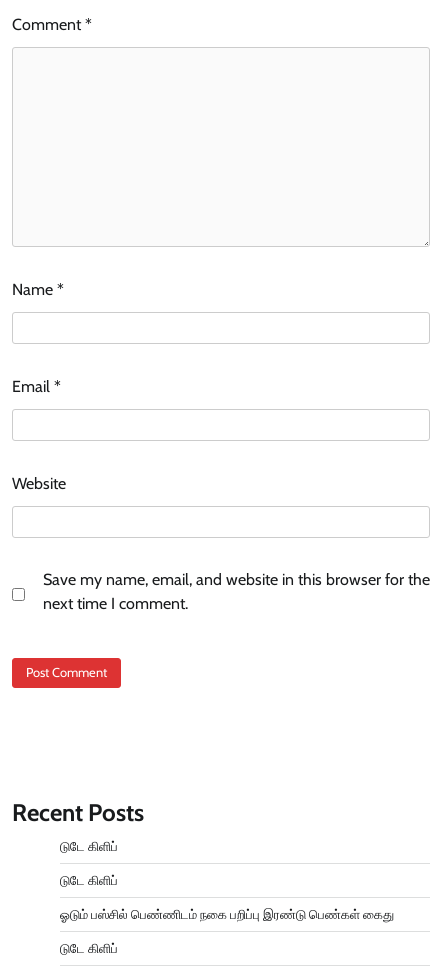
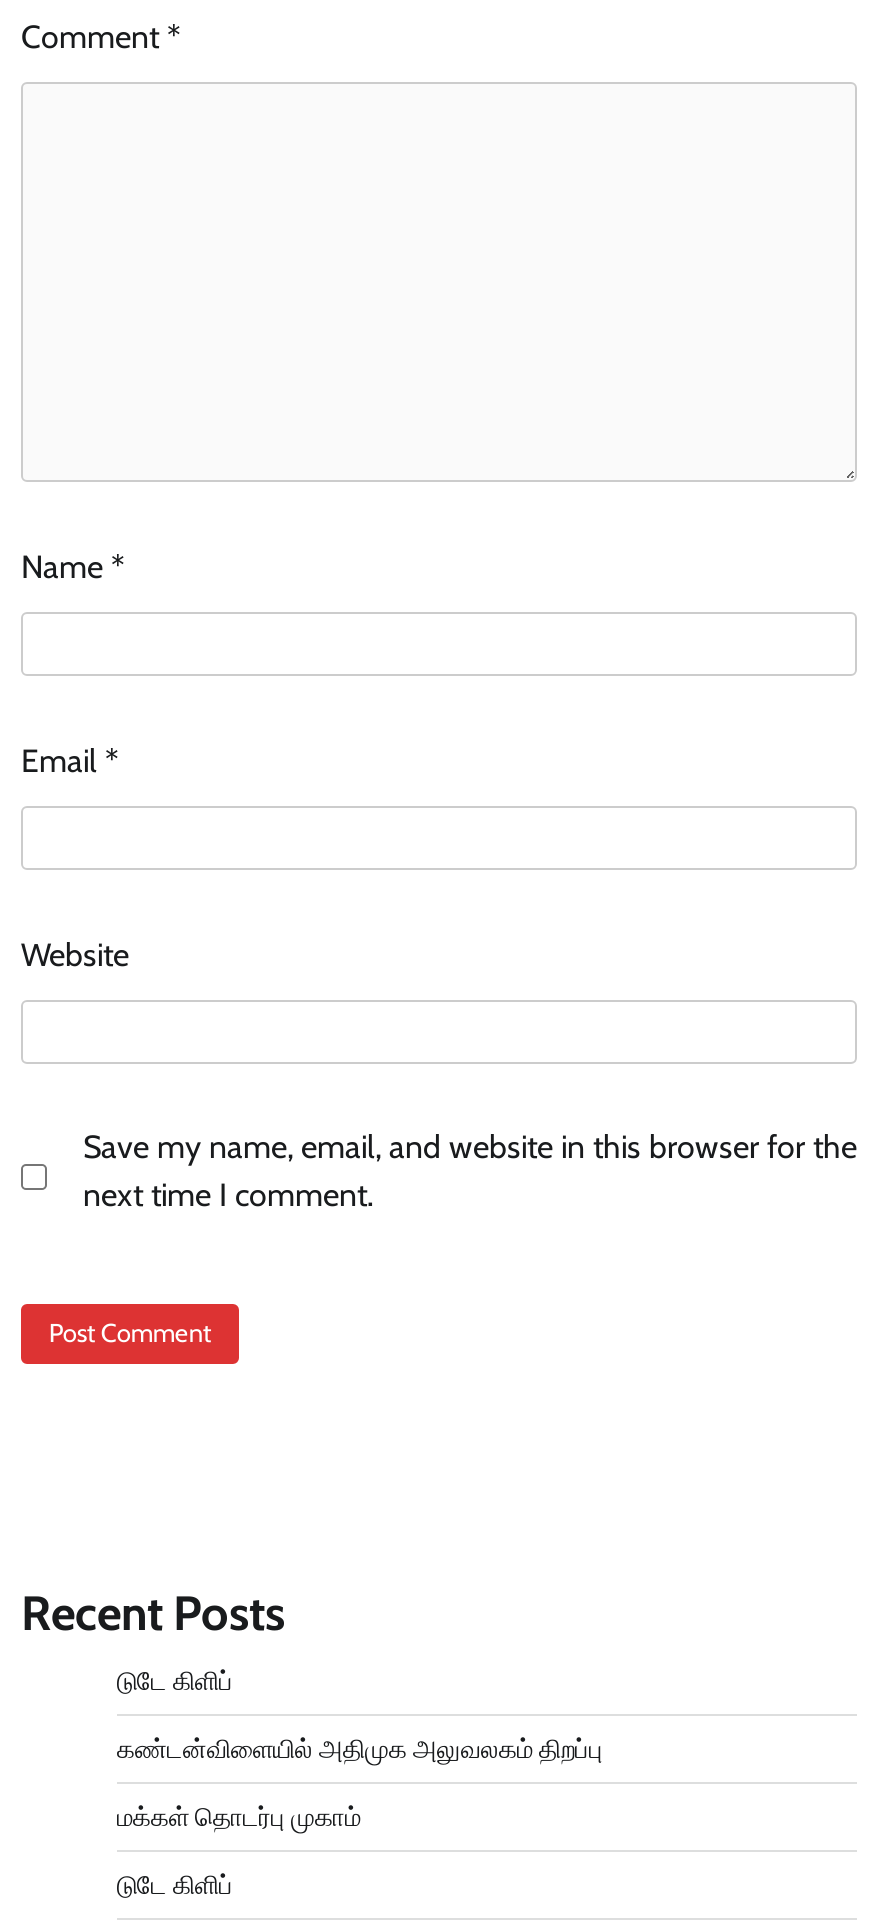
[60,873,118,888] டுடே கிளிப் -> [117,1734,603,1764] கண்டன்விளையில் அதிமுக அலுவலகம் திறப்பு
[60,907,394,922] ஓடும் பஸ்சில் பெண்ணிடம் நகை பறிப்பு இரண்டு பெண்கள் கைது -> [117,1802,361,1832] மக்கள் தொடர்பு முகாம்

